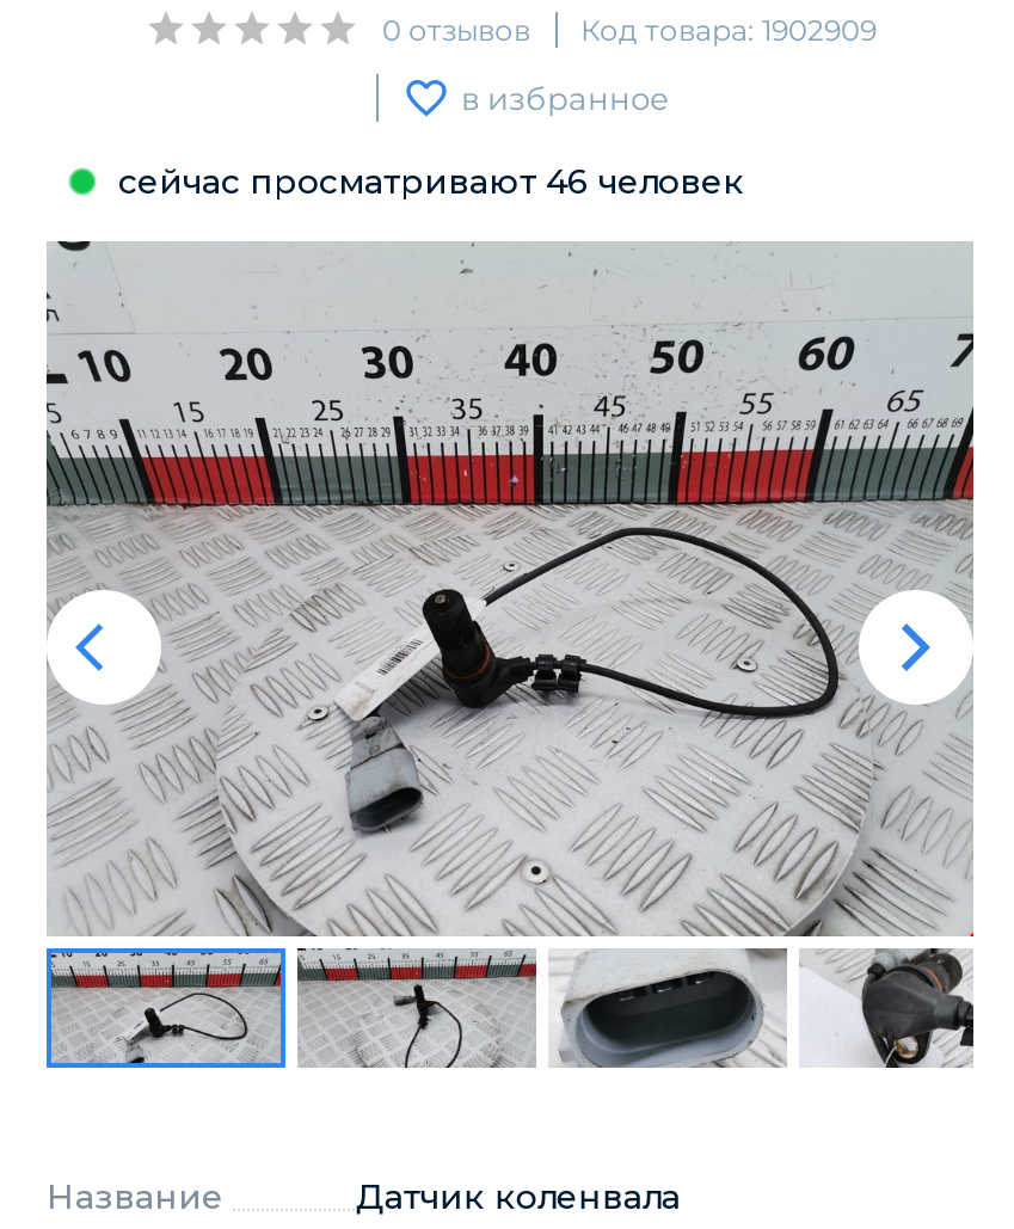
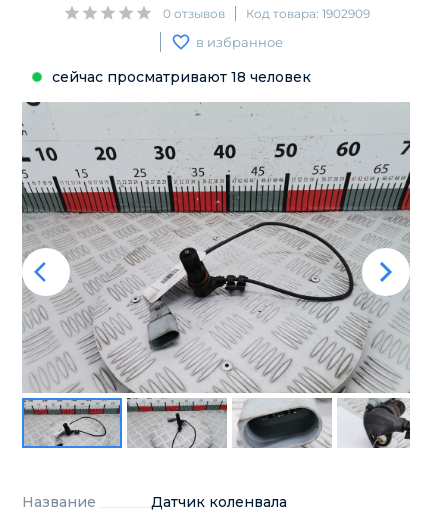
[118,160,744,203] сейчас просматривают 46 человек -> [52,68,311,86] сейчас просматривают 18 человек

